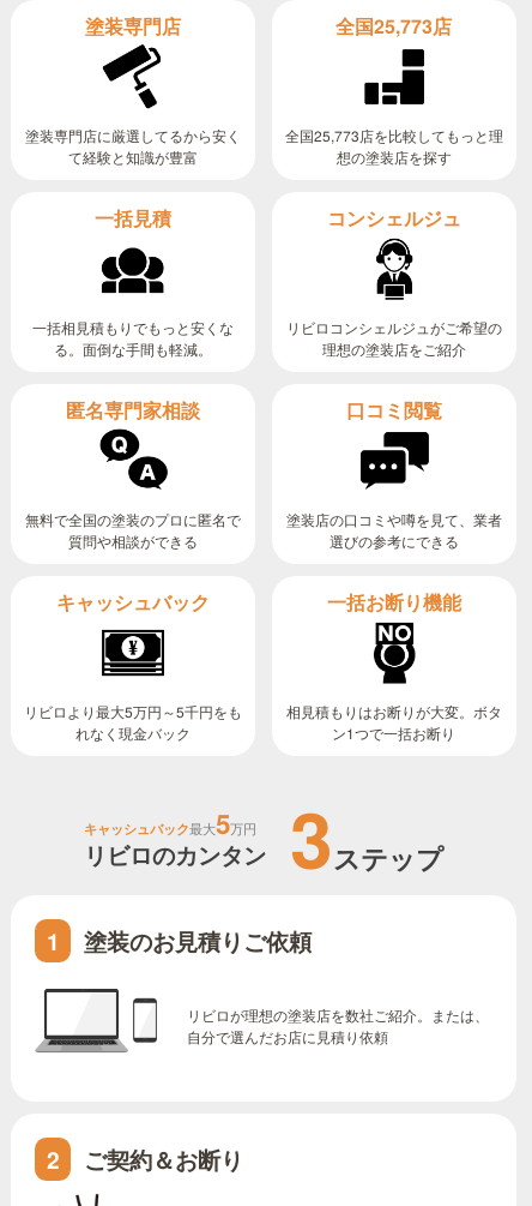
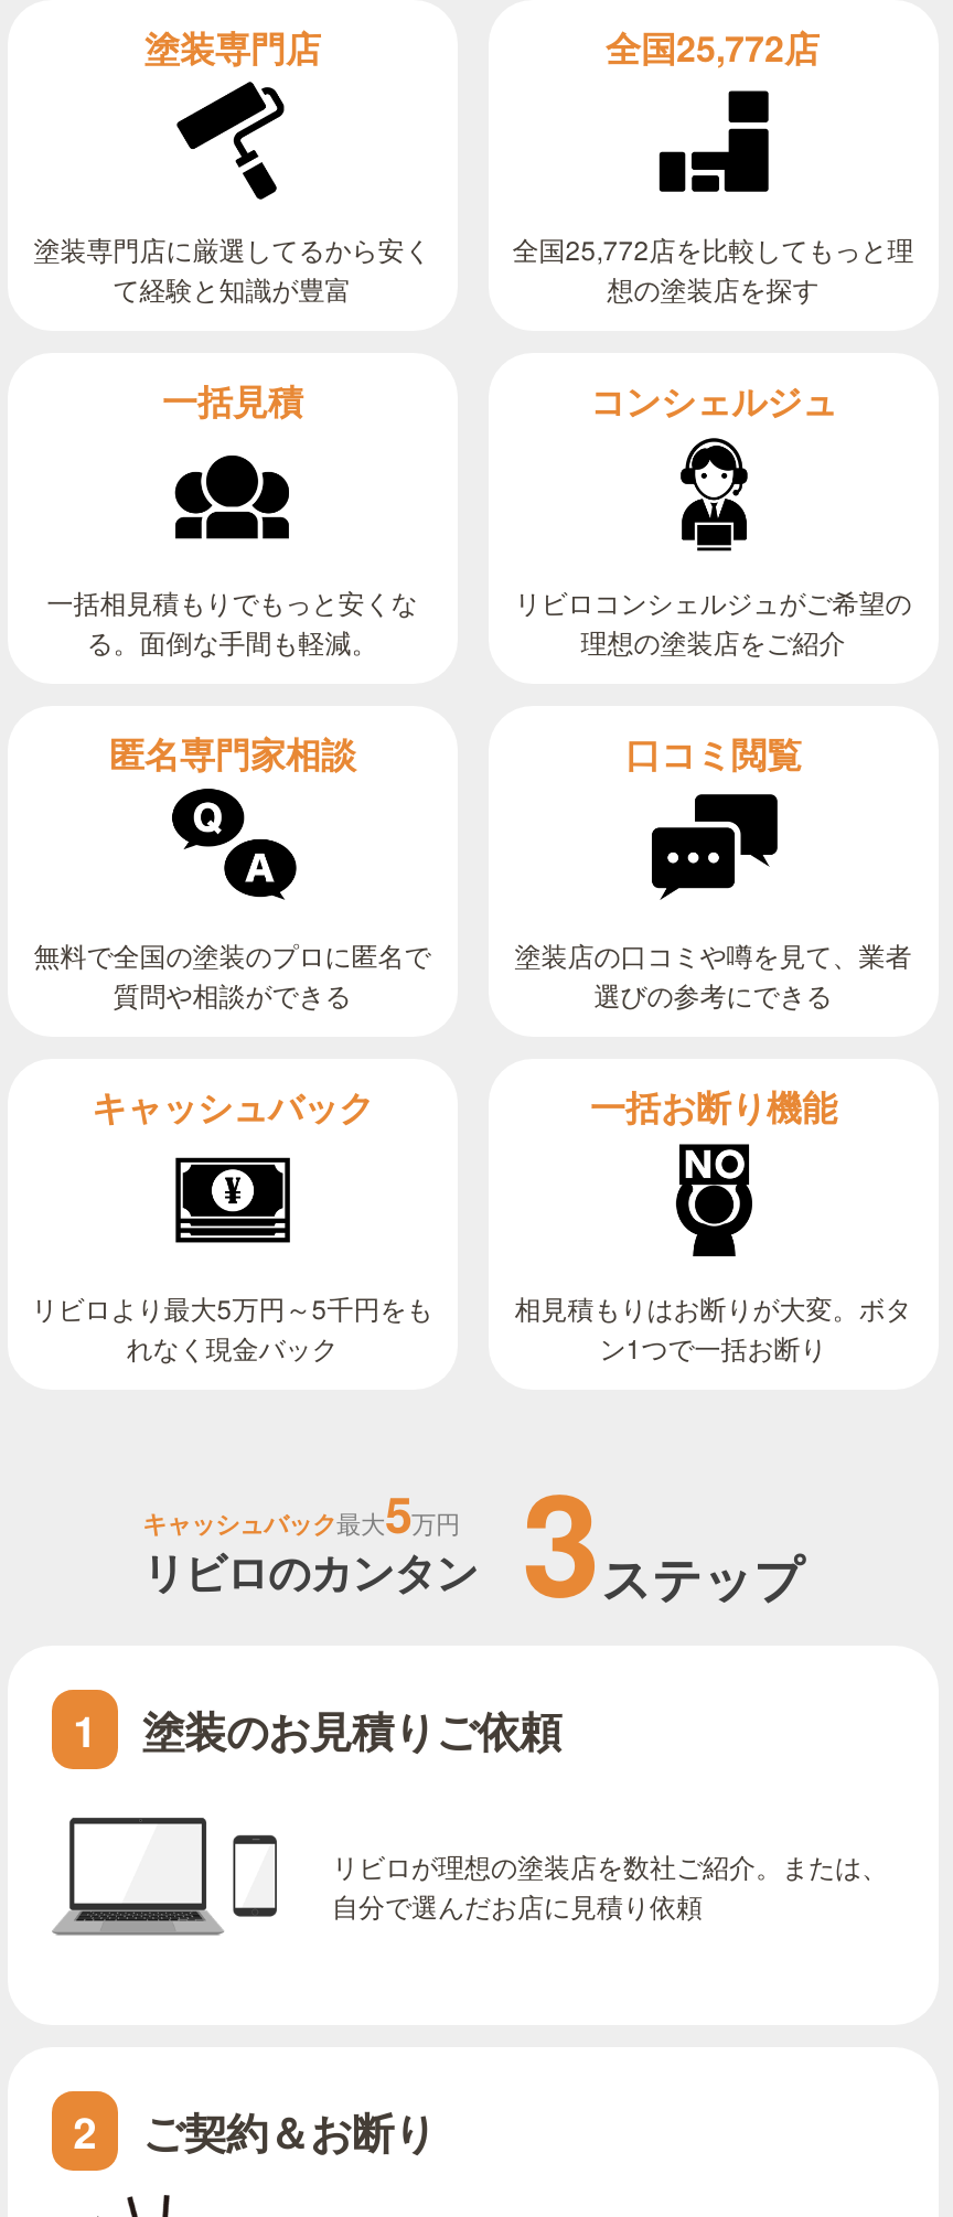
[336,12,452,40] 全国25,773店 -> [606,22,820,73] 全国25,772店
[285,125,503,145] 全国25,773店を比較してもっと理 -> [512,230,914,267] 全国25,772店を比較してもっと理

